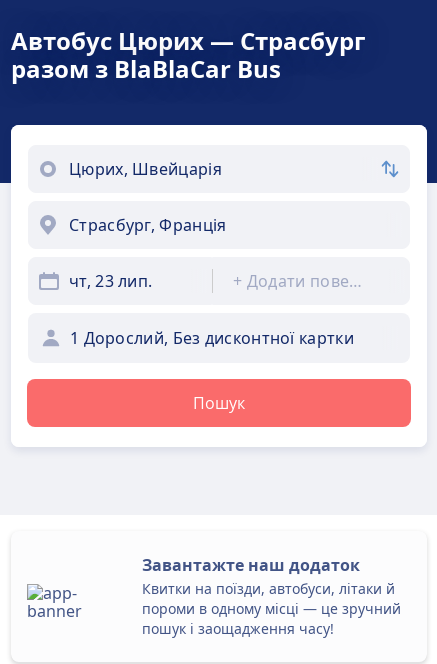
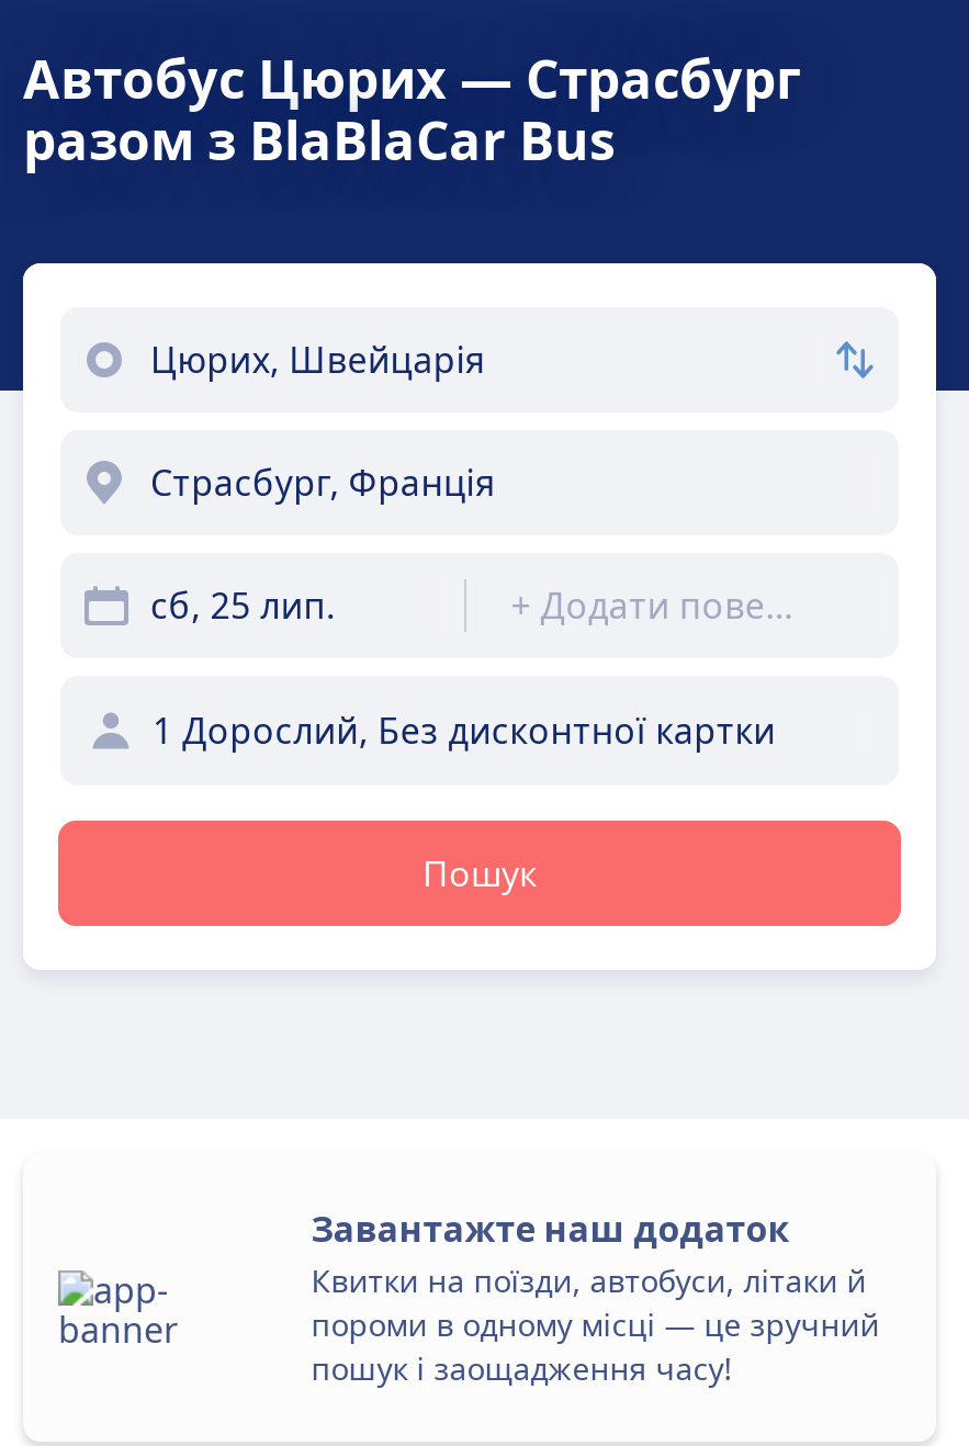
[69,270,152,292] чт, 23 лип. -> [150,581,335,630] сб, 25 лип.

